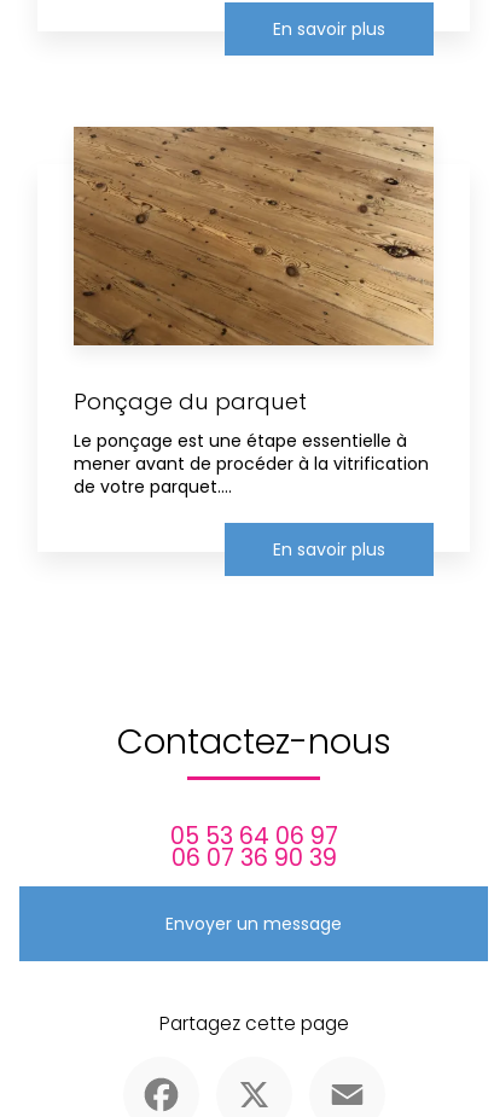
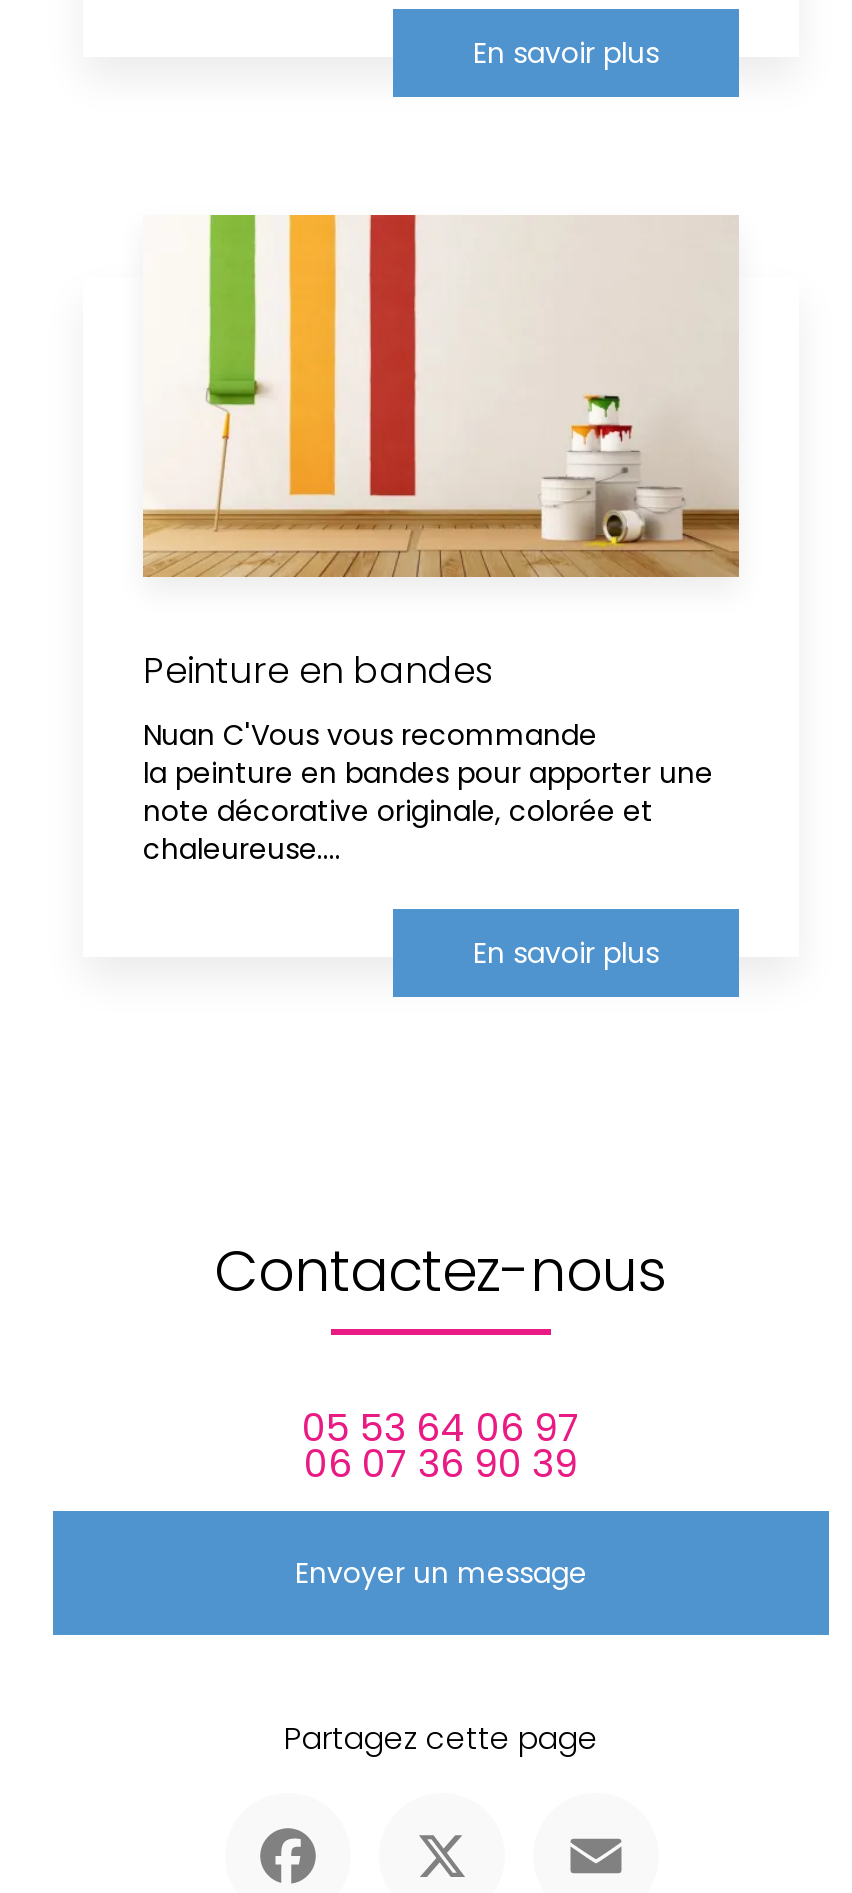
[72,126,434,499] [image] | Ponçage du parquet | Le ponçage est une étape essentielle à | mener avant de procéder à la vitrification | de votre parquet.... -> [141,213,739,870] [image] | Peinture en bandes | Nuan C'Vous vous recommande | la peinture en bandes pour apporter une | note décorative originale, colorée et | chaleureuse....

